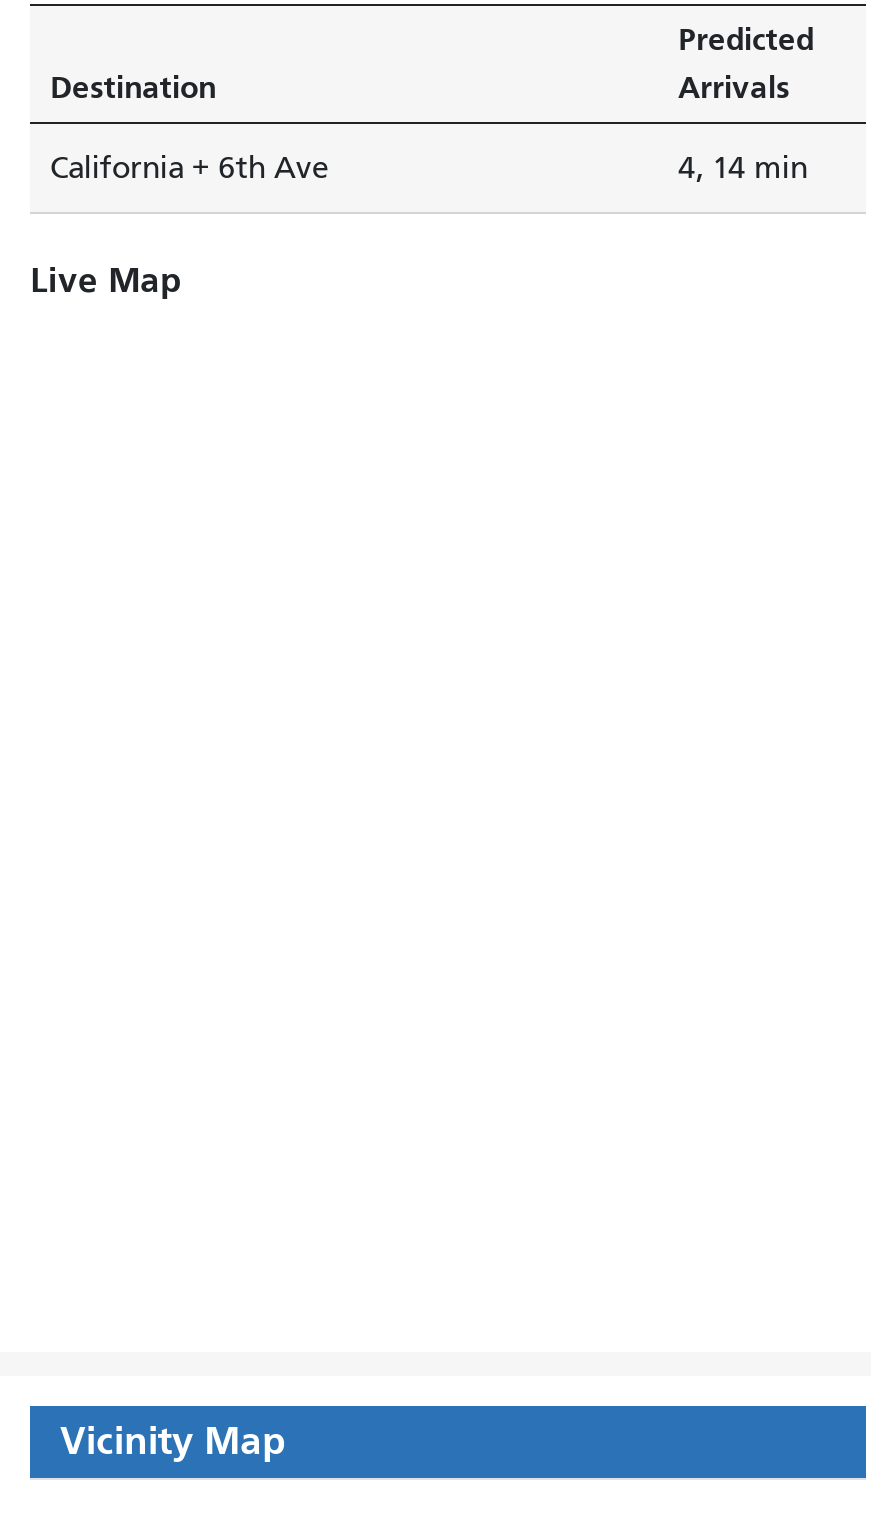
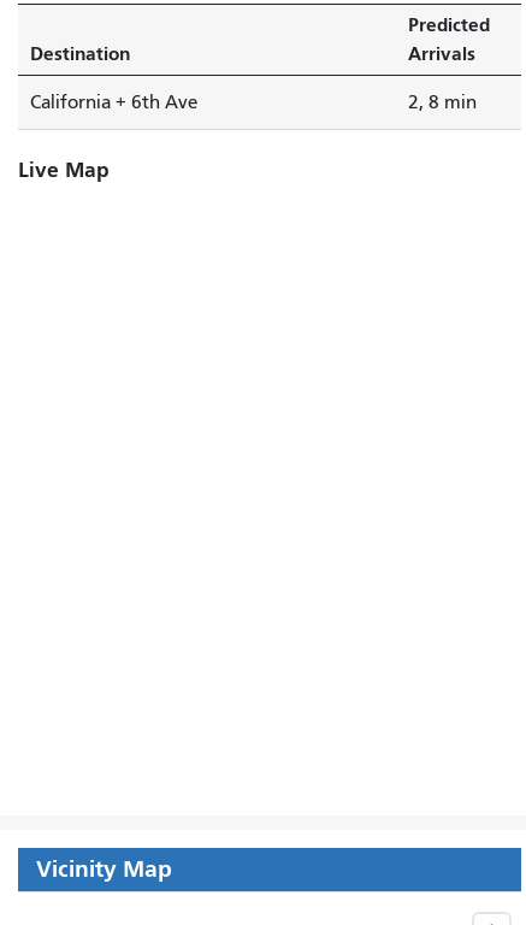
[678,149,808,185] 4, 14 min -> [408,91,477,113] 2, 8 min

